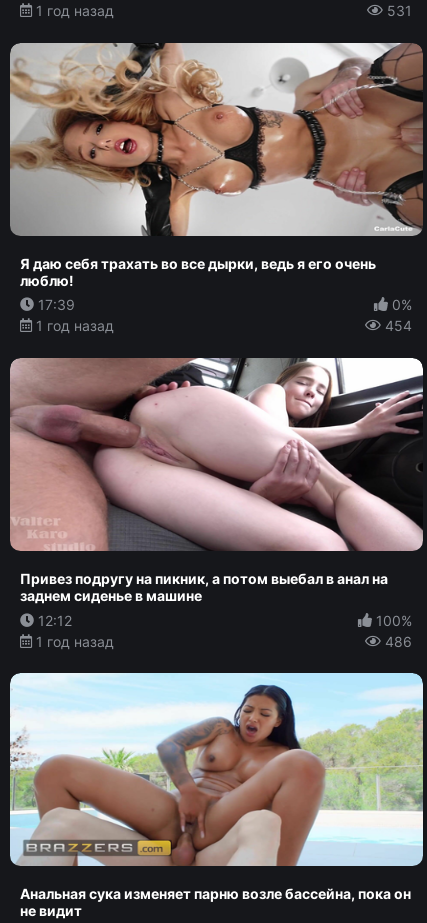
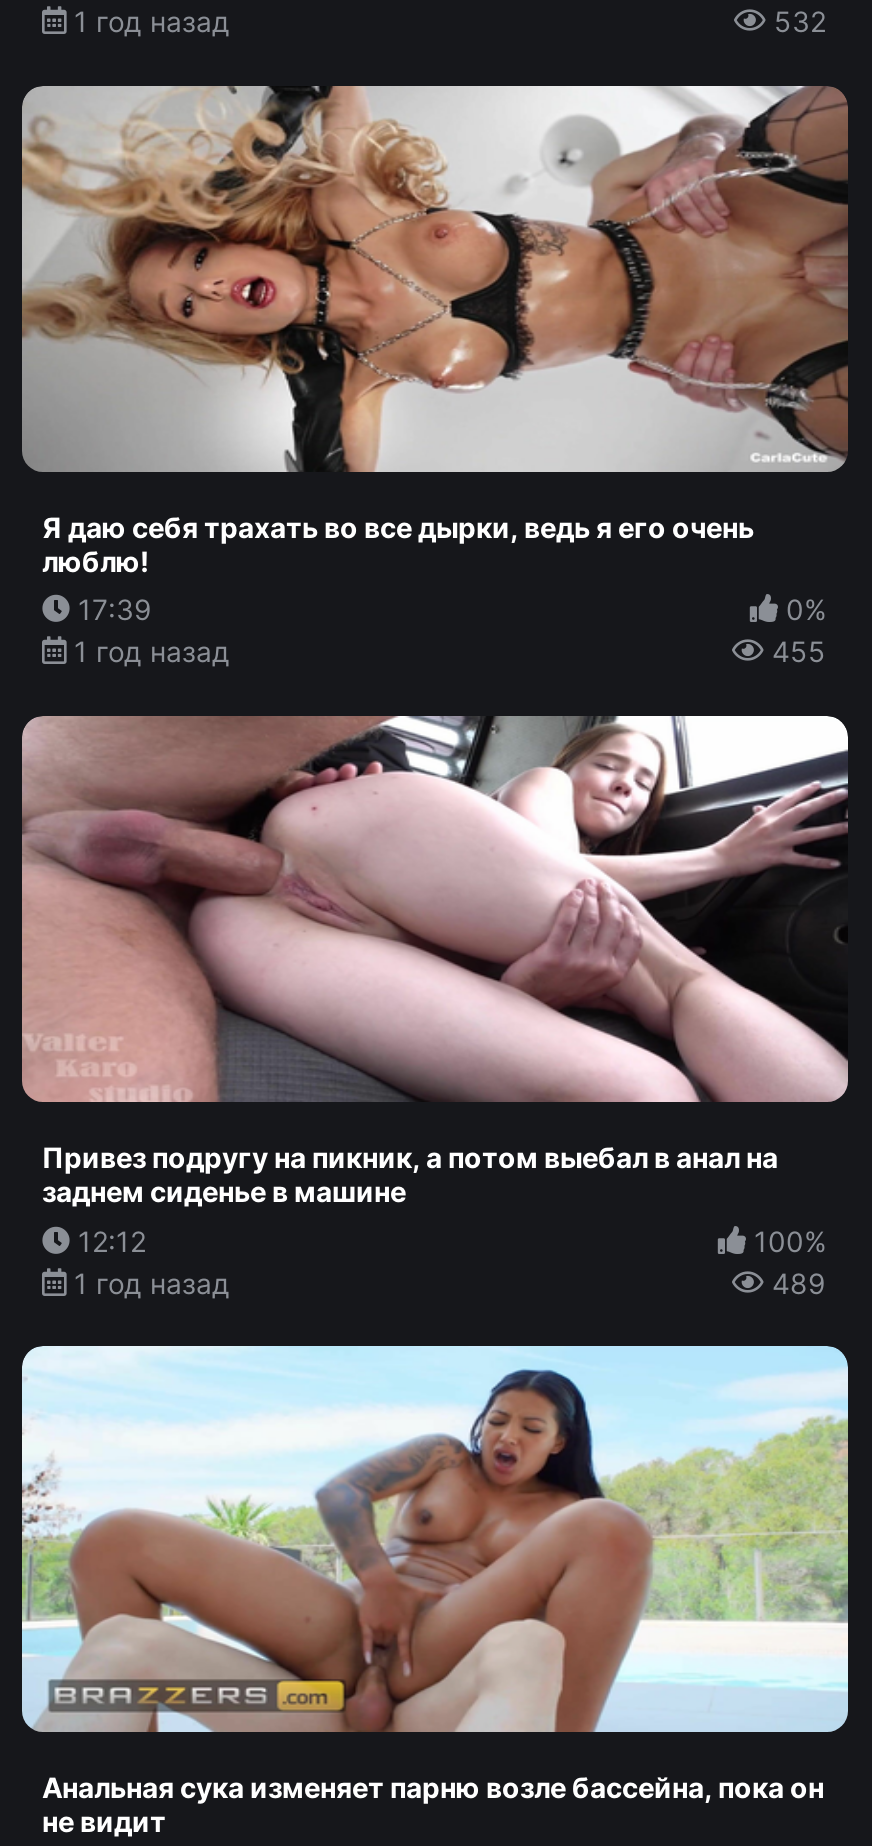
[383,2,412,19] 531 -> [766,4,826,38] 532
[381,317,412,334] 454 -> [764,635,826,669] 455
[381,633,412,650] 486 -> [764,1265,826,1299] 489

